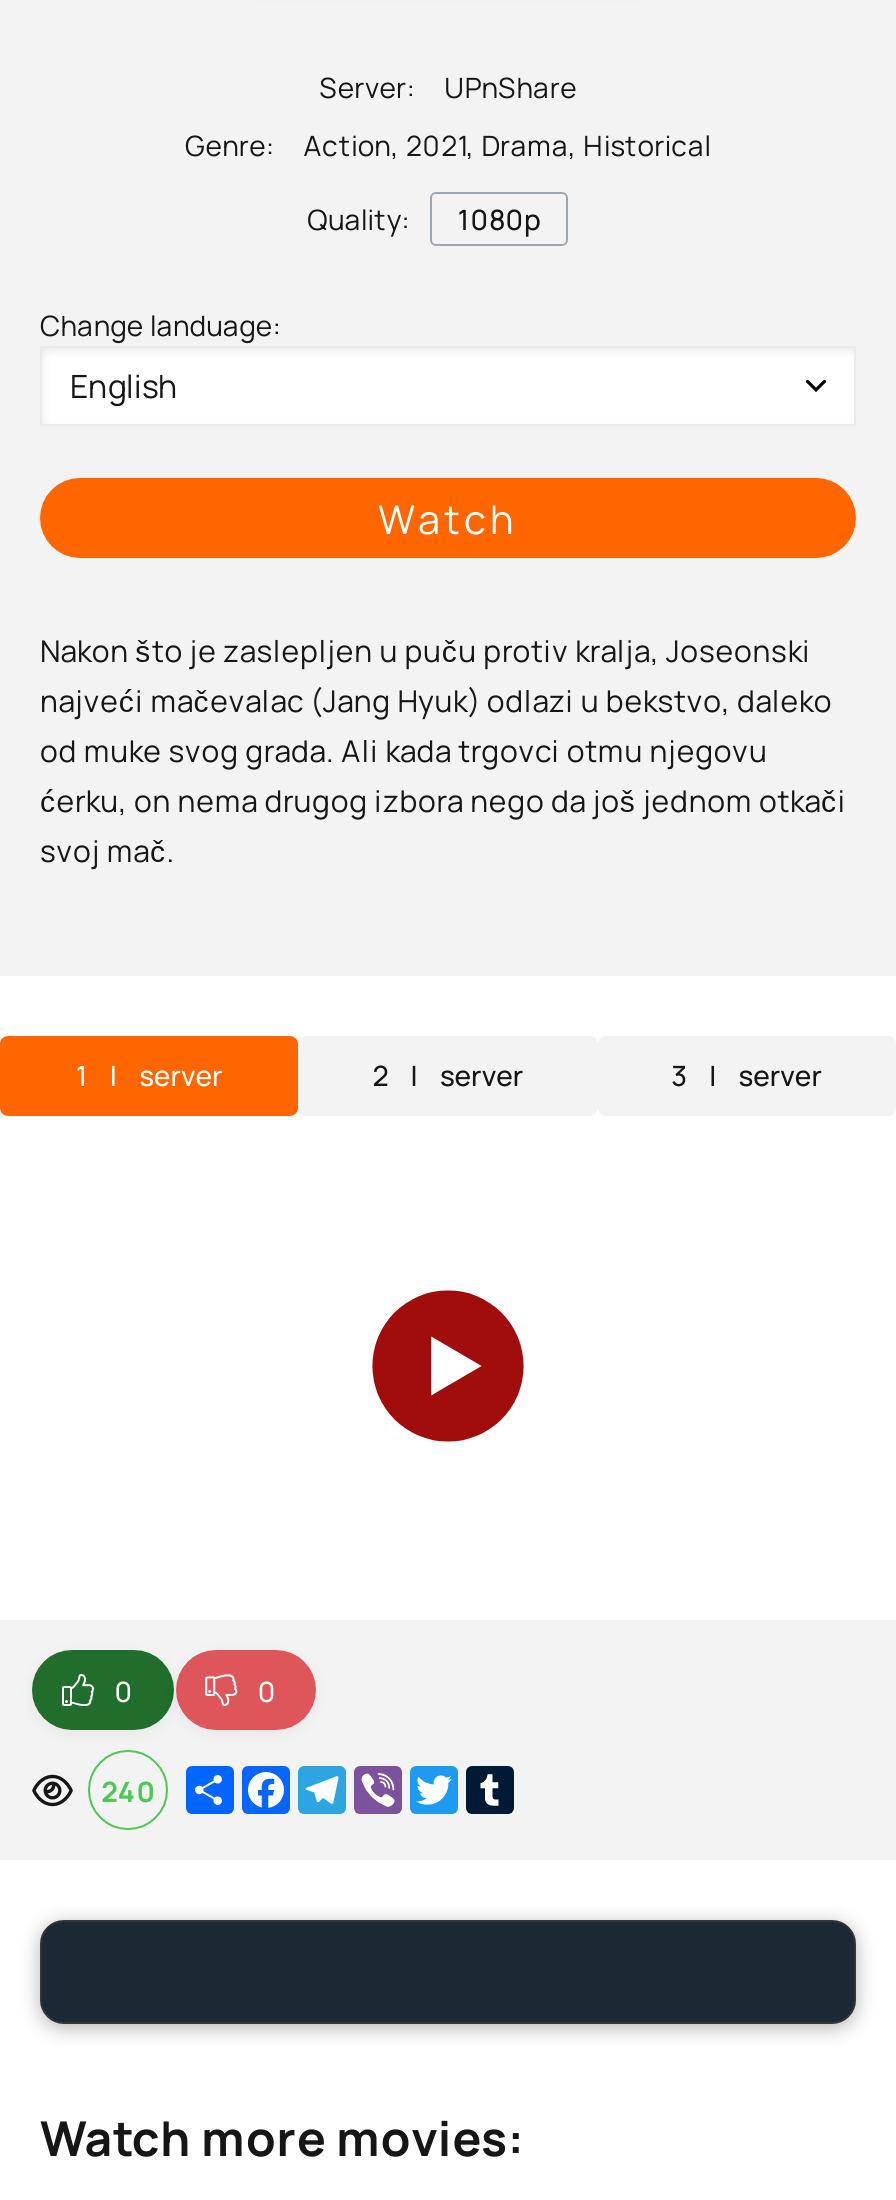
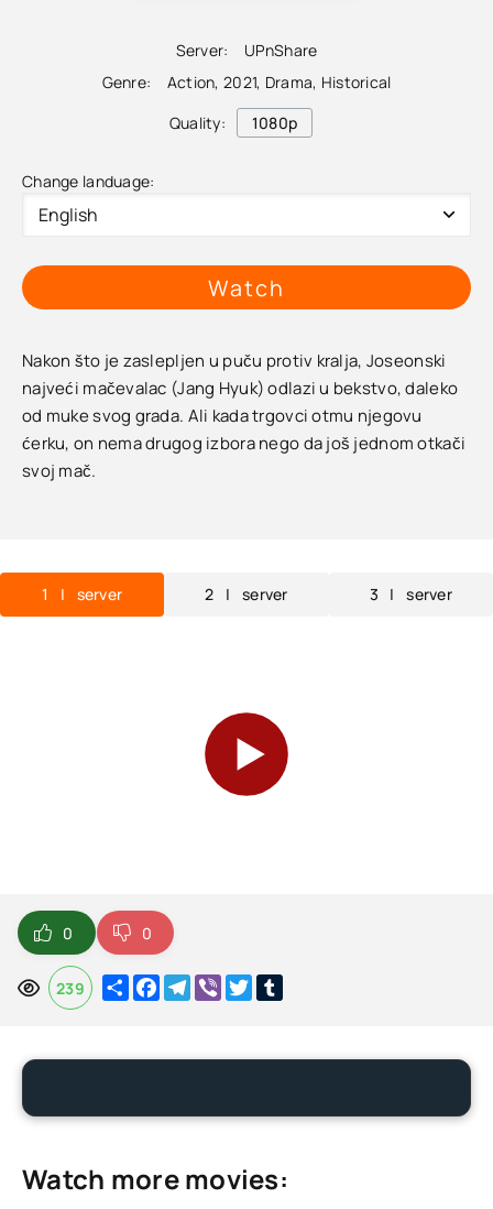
[101,1771,155,1809] 240 -> [56,977,85,998] 239

